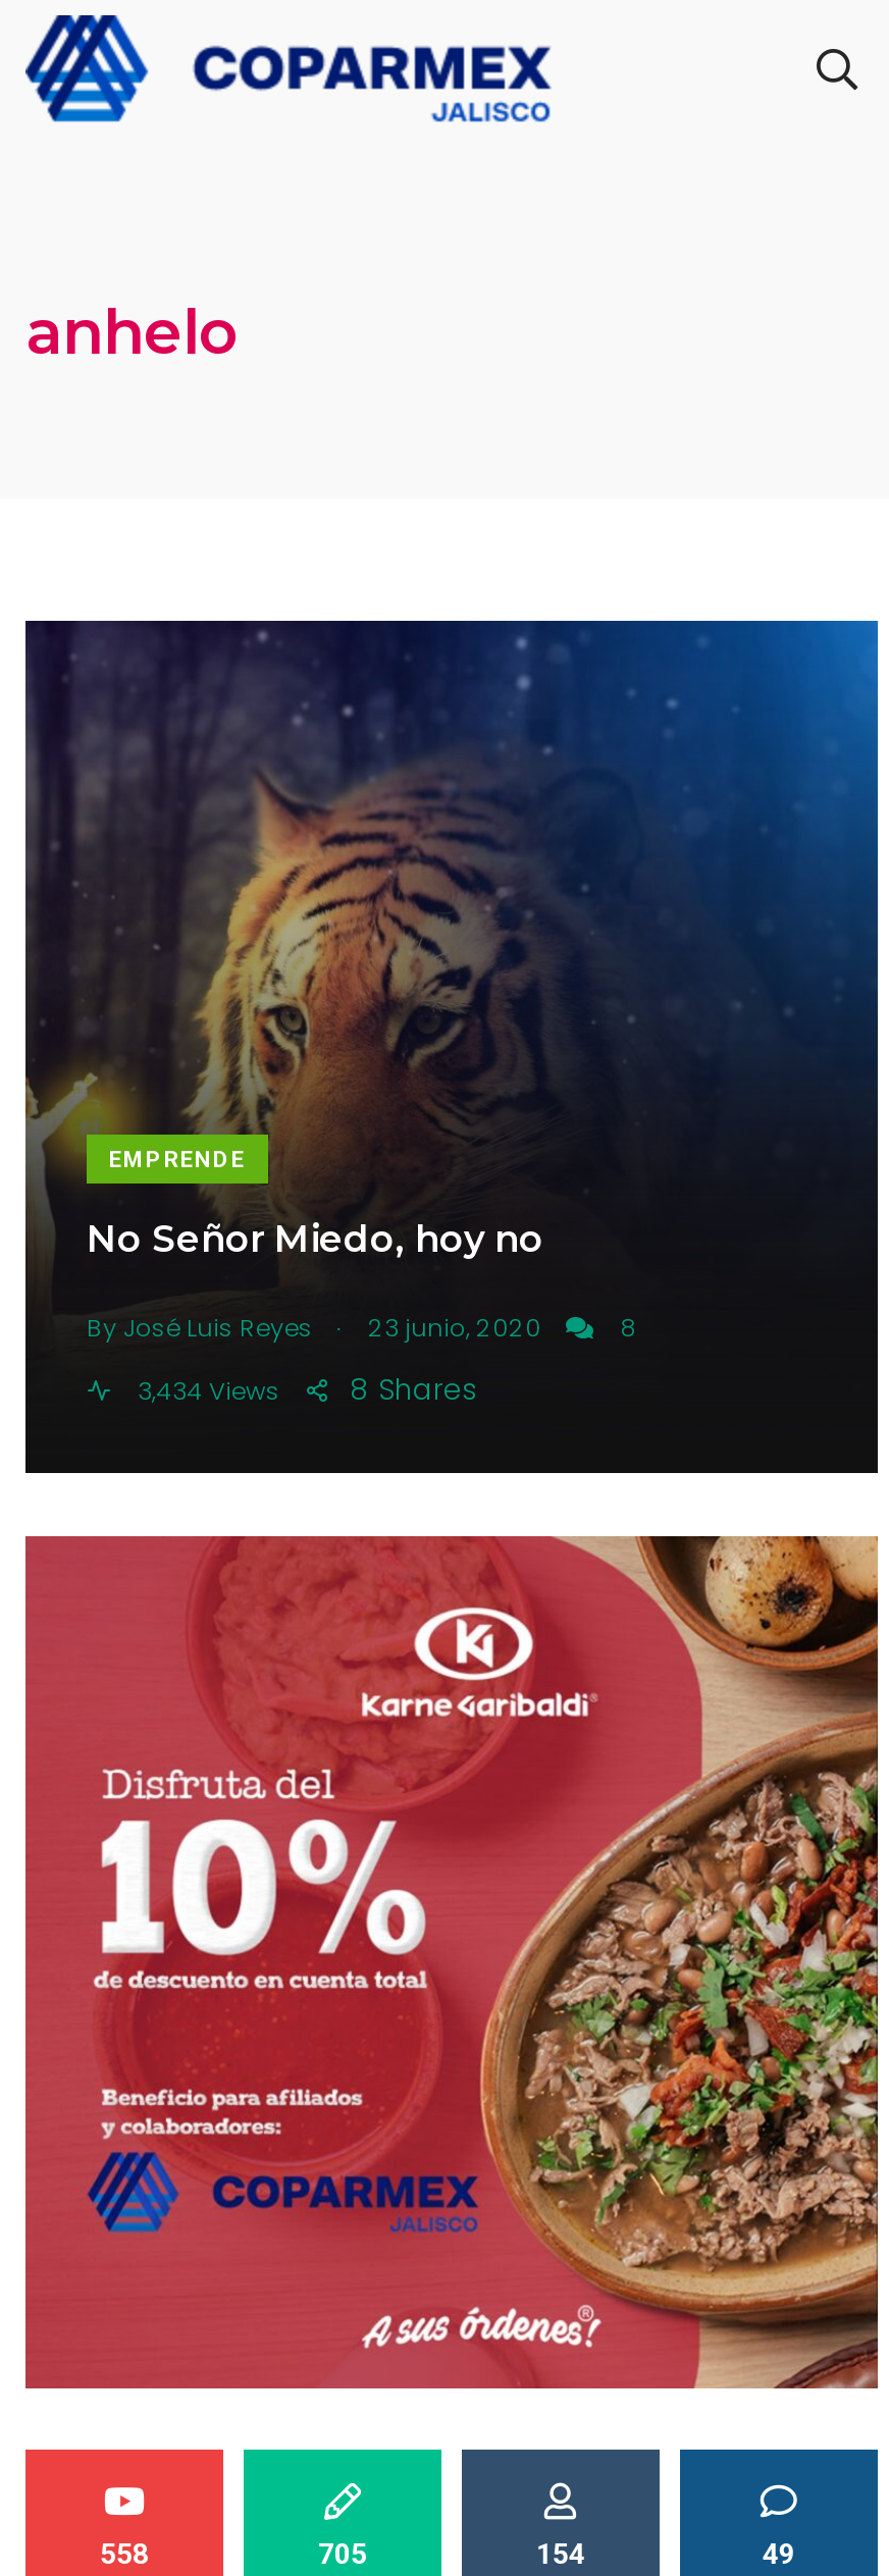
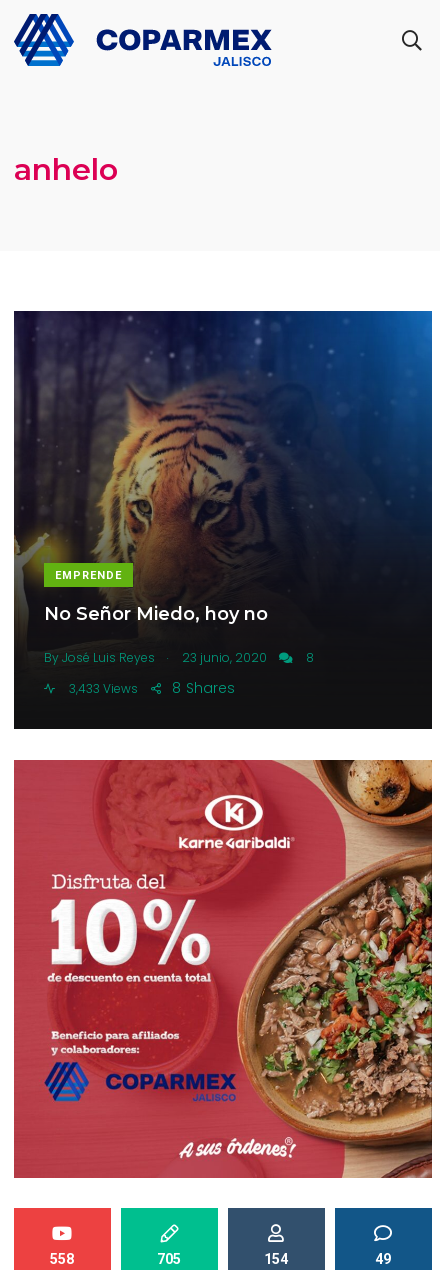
[132,1369,478,1410] 3,434 Views 8 Shares -> [66,678,235,698] 3,433 Views 8 Shares

